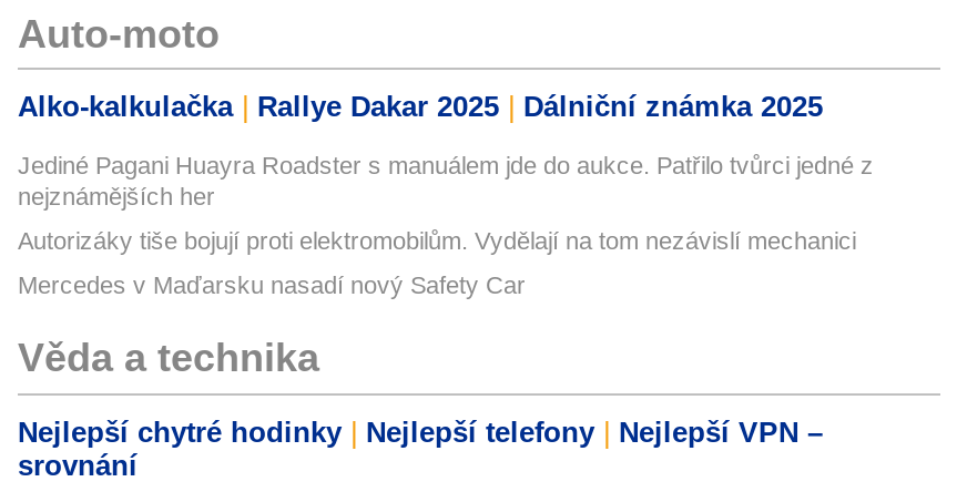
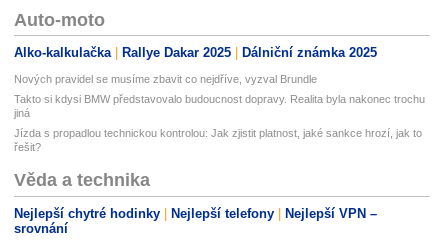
[18,152,874,209] Jediné Pagani Huayra Roadster s manuálem jde do aukce. Patřilo tvůrci jedné z | nejznámějších her -> [14,73,317,85] Nových pravidel se musíme zbavit co nejdříve, vyzval Brundle
[18,227,856,254] Autorizáky tiše bojují proti elektromobilům. Vydělají na tom nezávislí mechanici -> [14,93,425,119] Takto si kdysi BMW představovalo budoucnost dopravy. Realita byla nakonec trochu | jiná
[18,271,526,298] Mercedes v Maďarsku nasadí nový Safety Car -> [14,127,422,153] Jízda s propadlou technickou kontrolou: Jak zjistit platnost, jaké sankce hrozí, jak to | řešit?

